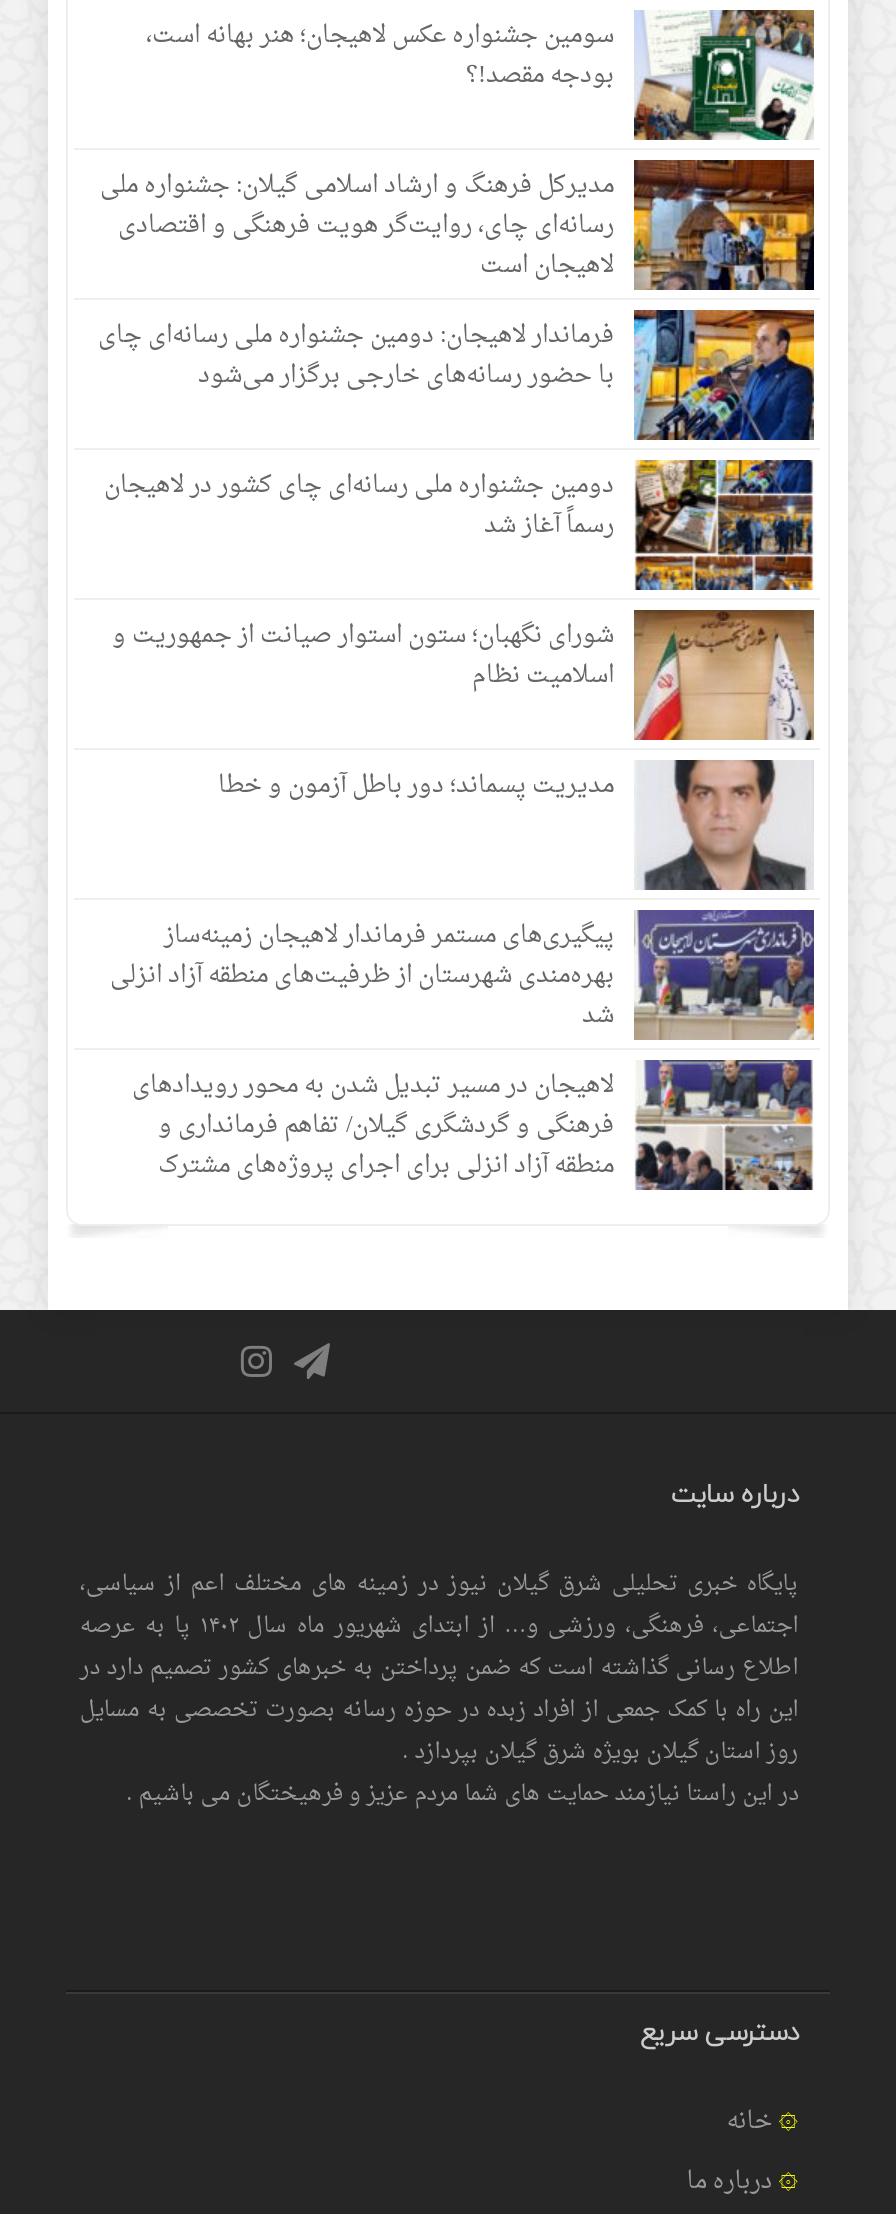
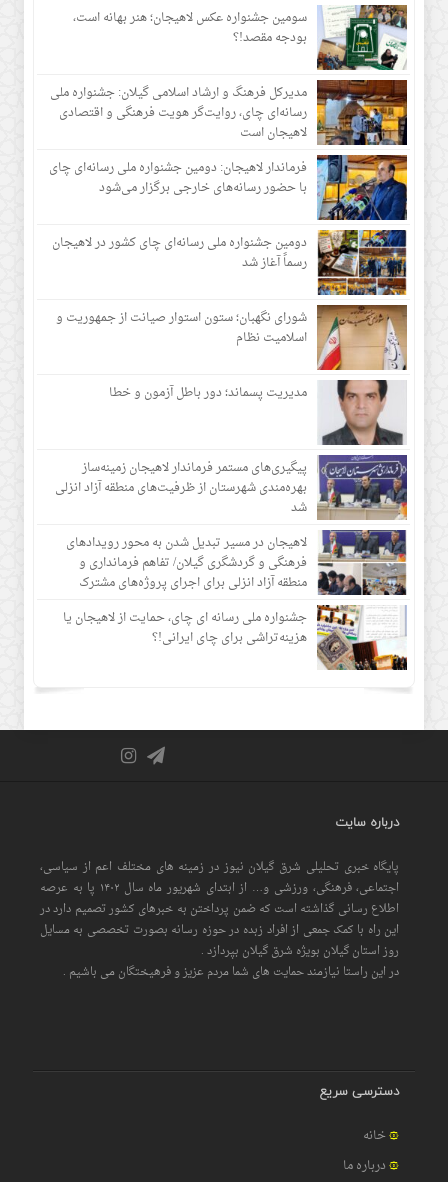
none -> [63,604,407,671] [image] | جشنواره ملی رسانه ای چای، حمایت از لاهیجان یا | هزینه‌تراشی برای چای ایرانی!؟

